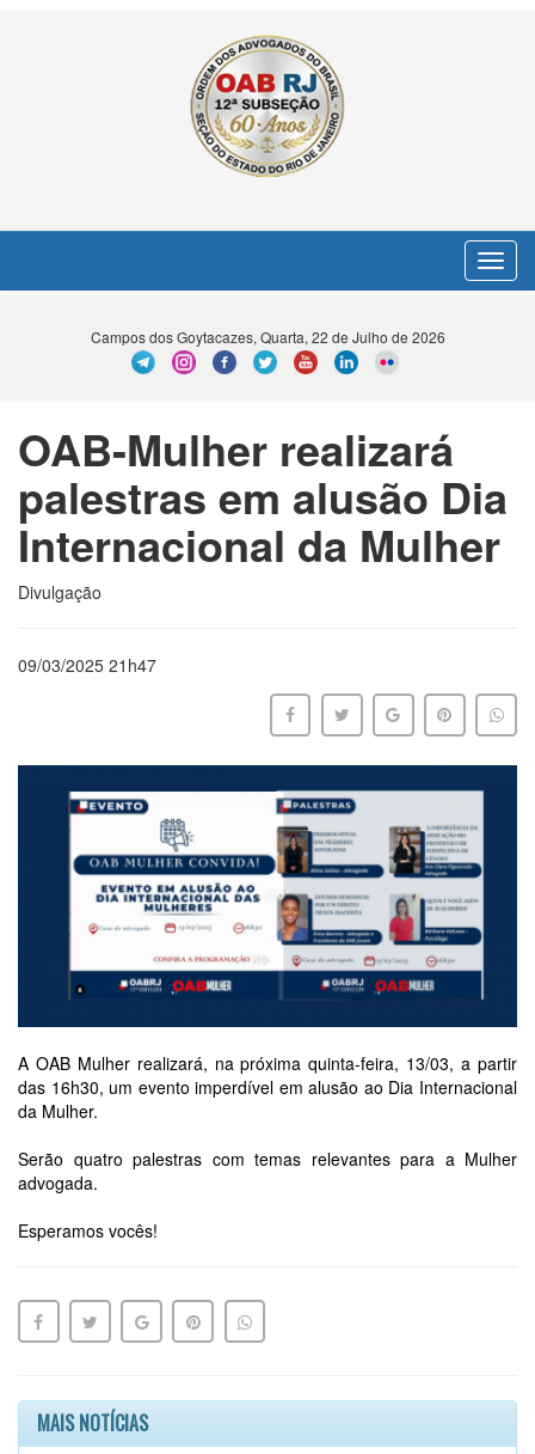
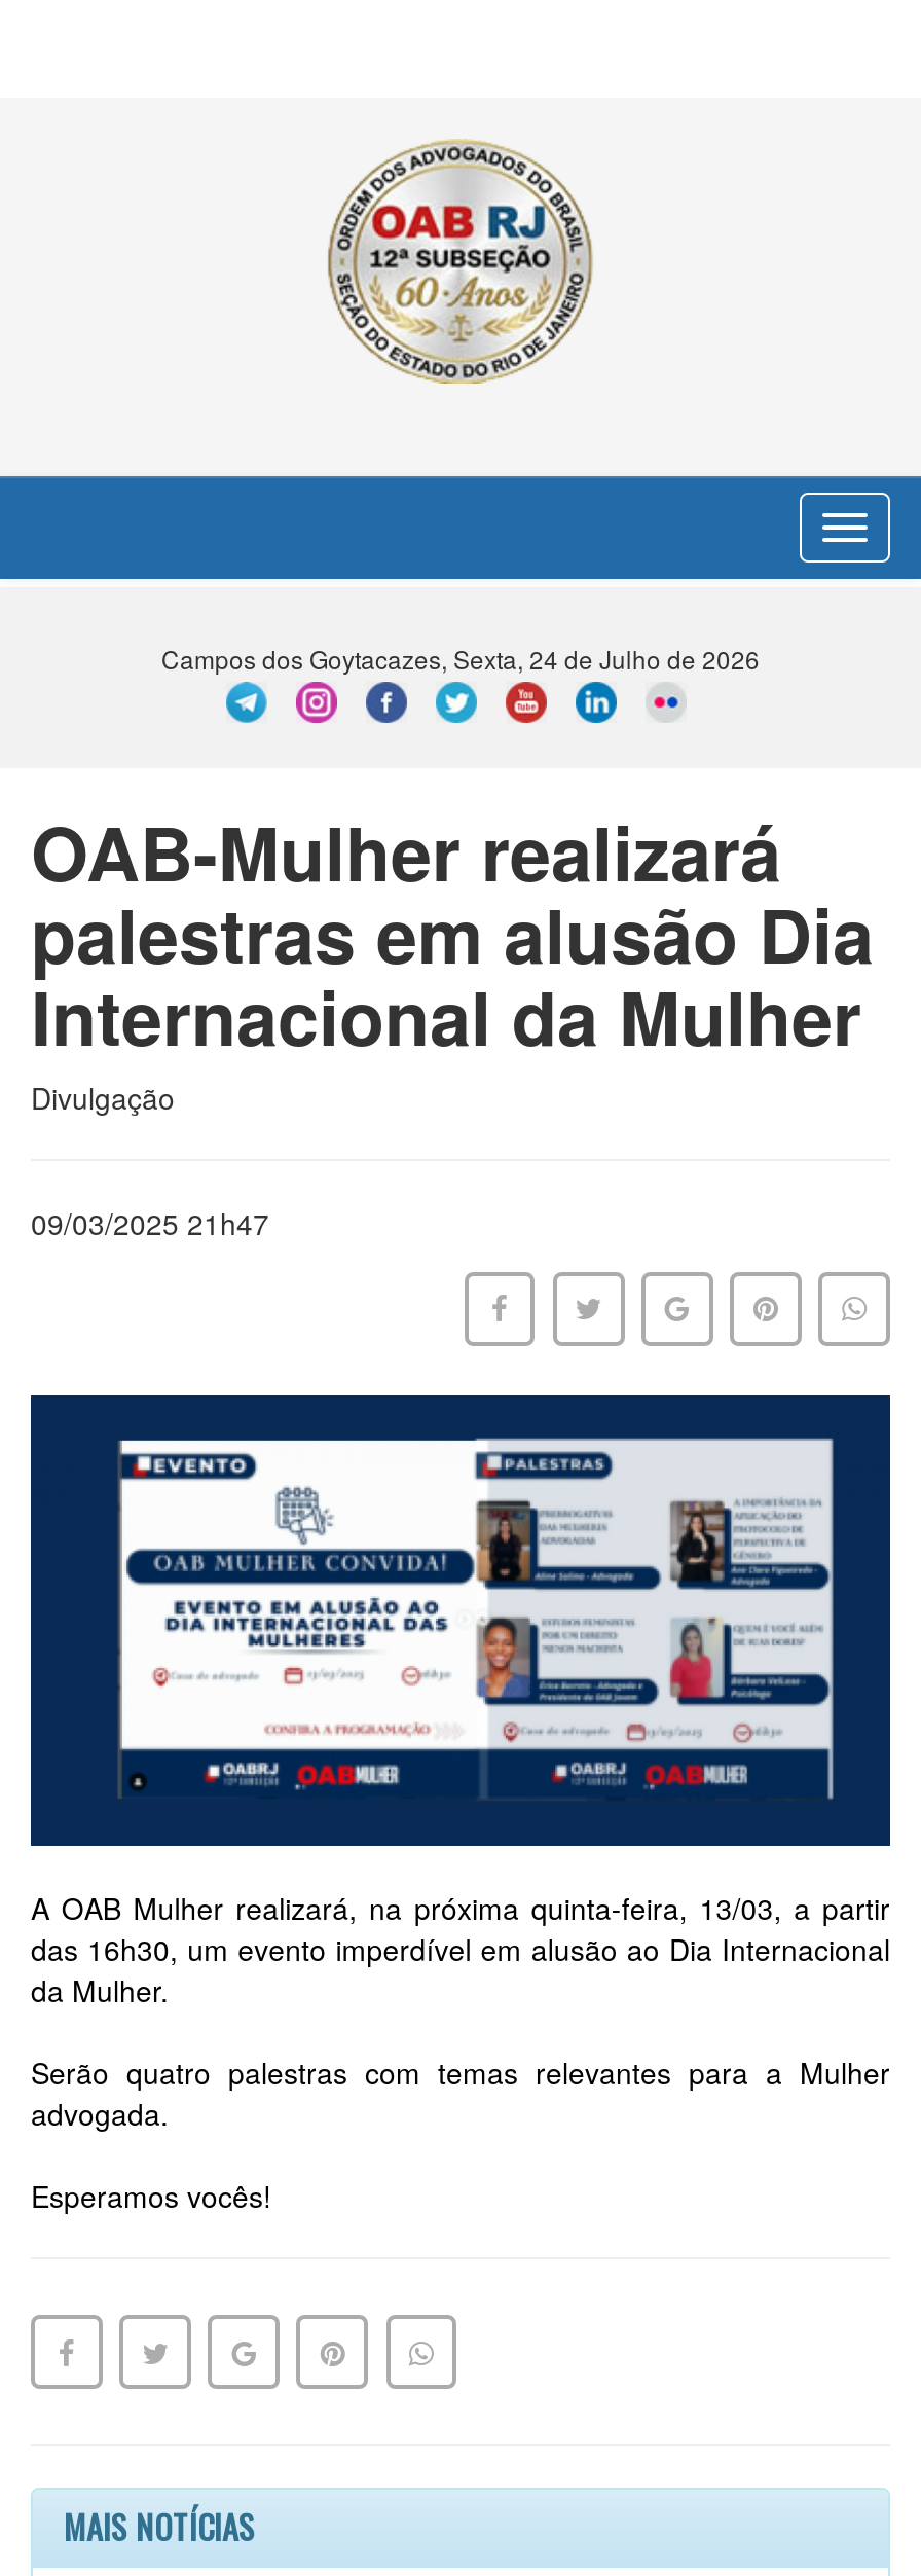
[90,327,445,347] Campos dos Goytacazes, Quarta, 22 de Julho de 2026 -> [161,641,760,676] Campos dos Goytacazes, Sexta, 24 de Julho de 2026

